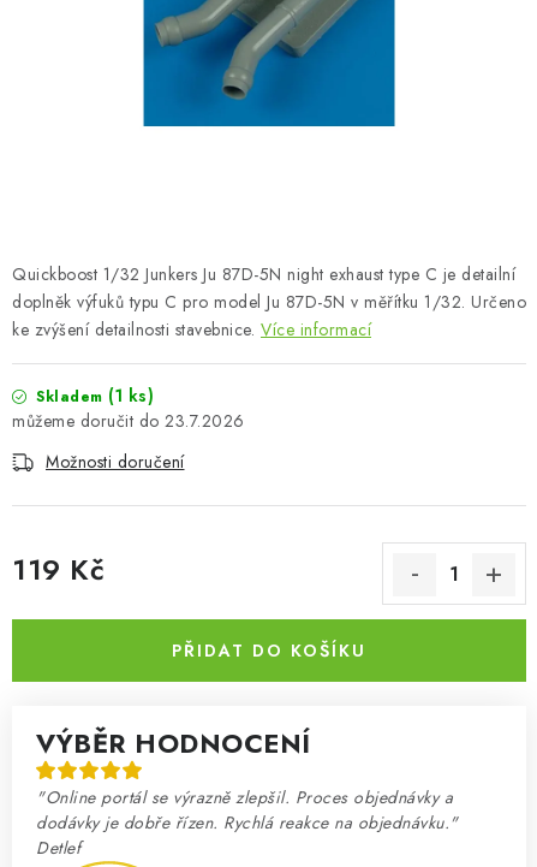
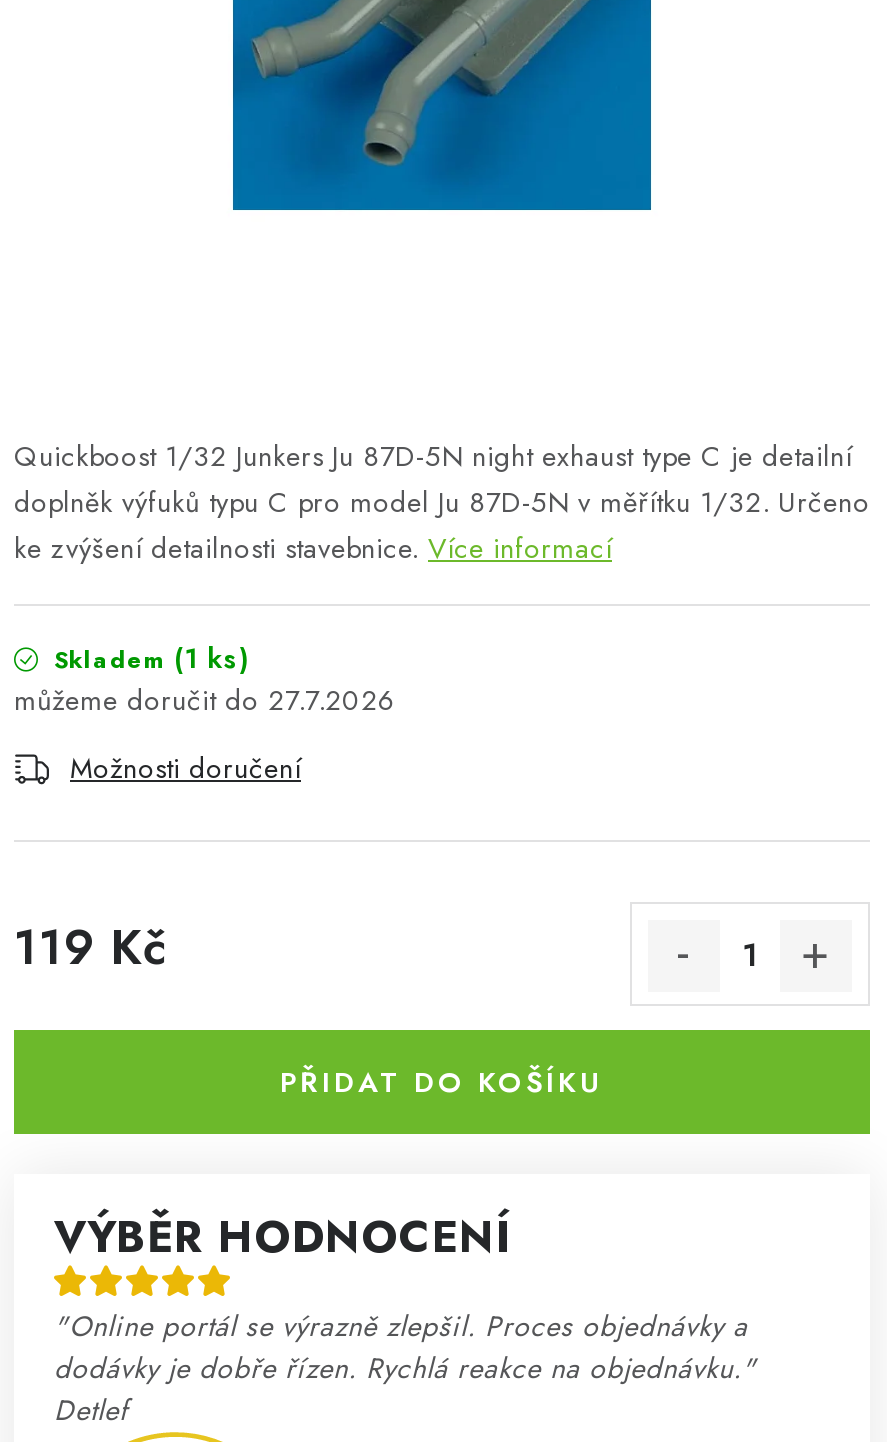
[165,409,244,433] 23.7.2026 -> [268,680,397,720] 27.7.2026

